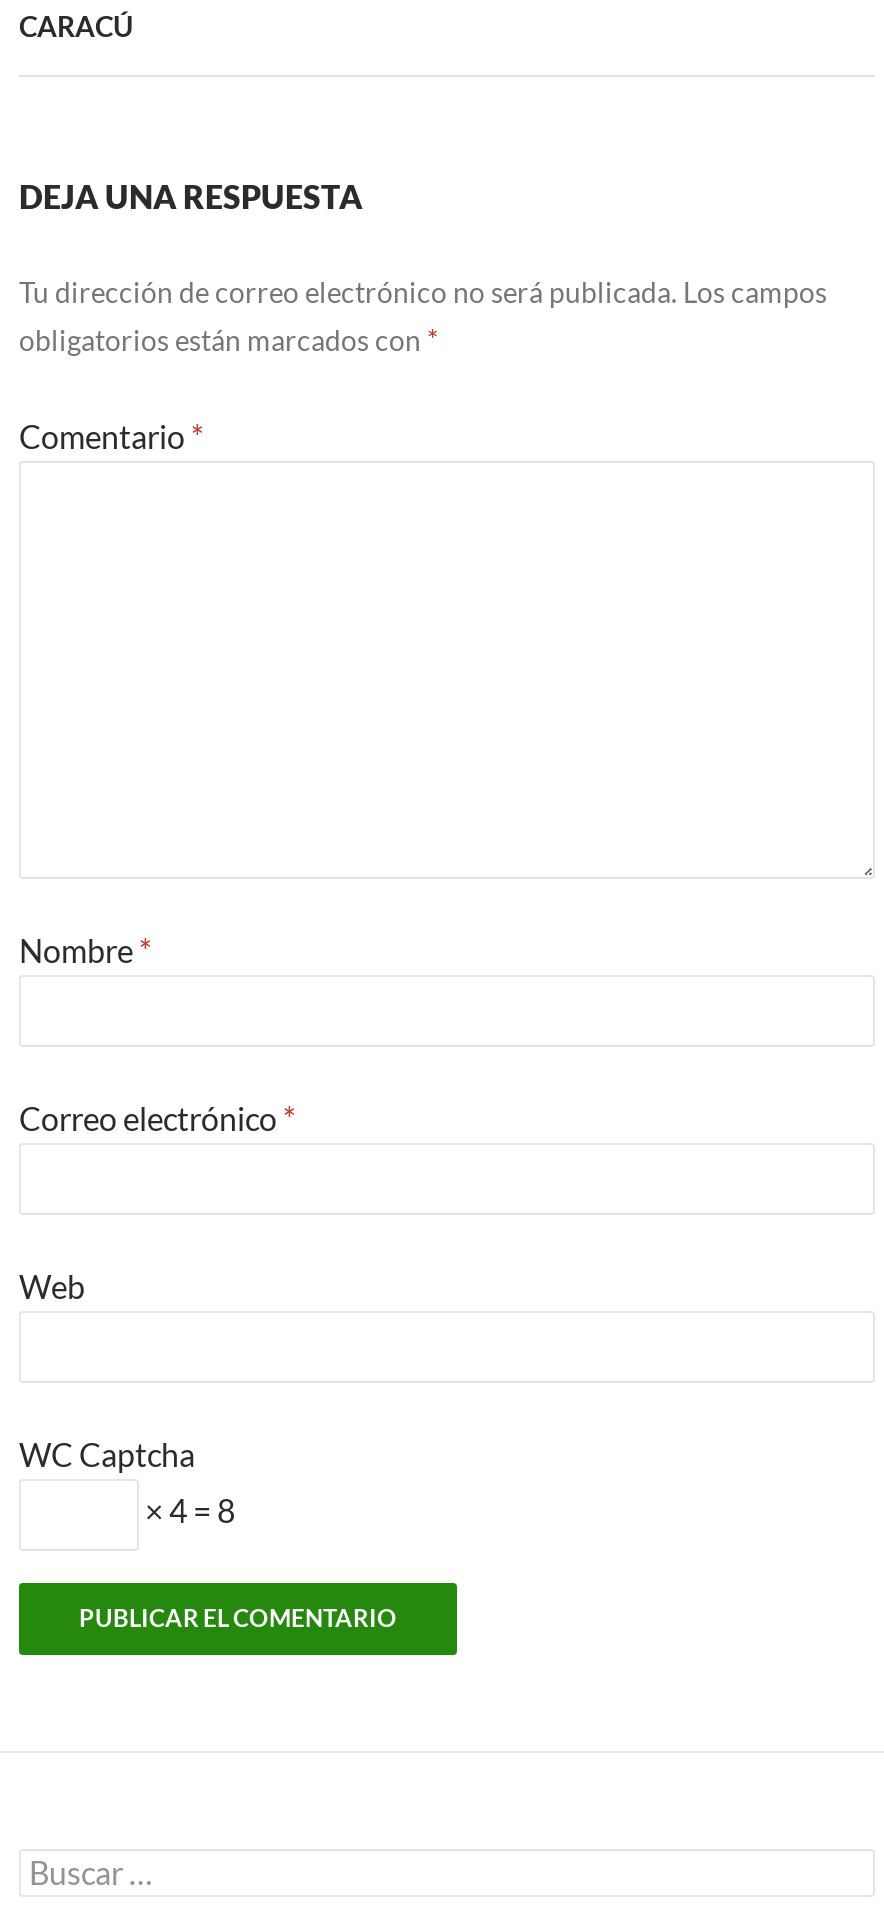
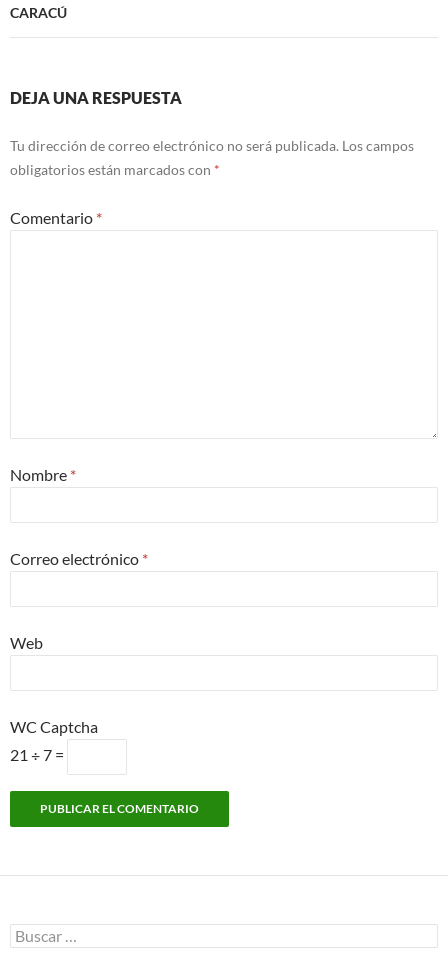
[139,1490,235,1528] × 4 = 8 -> [10,745,67,764] 21 ÷ 7 =

